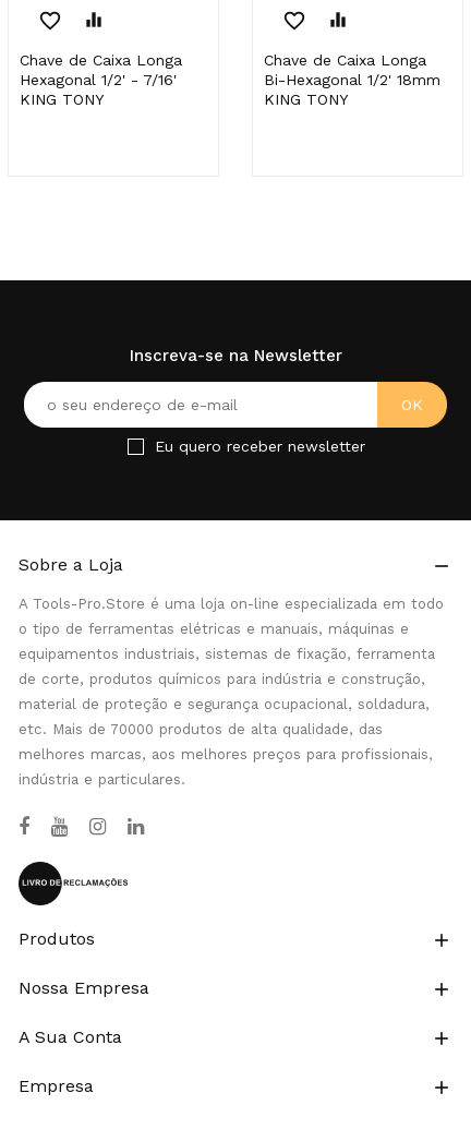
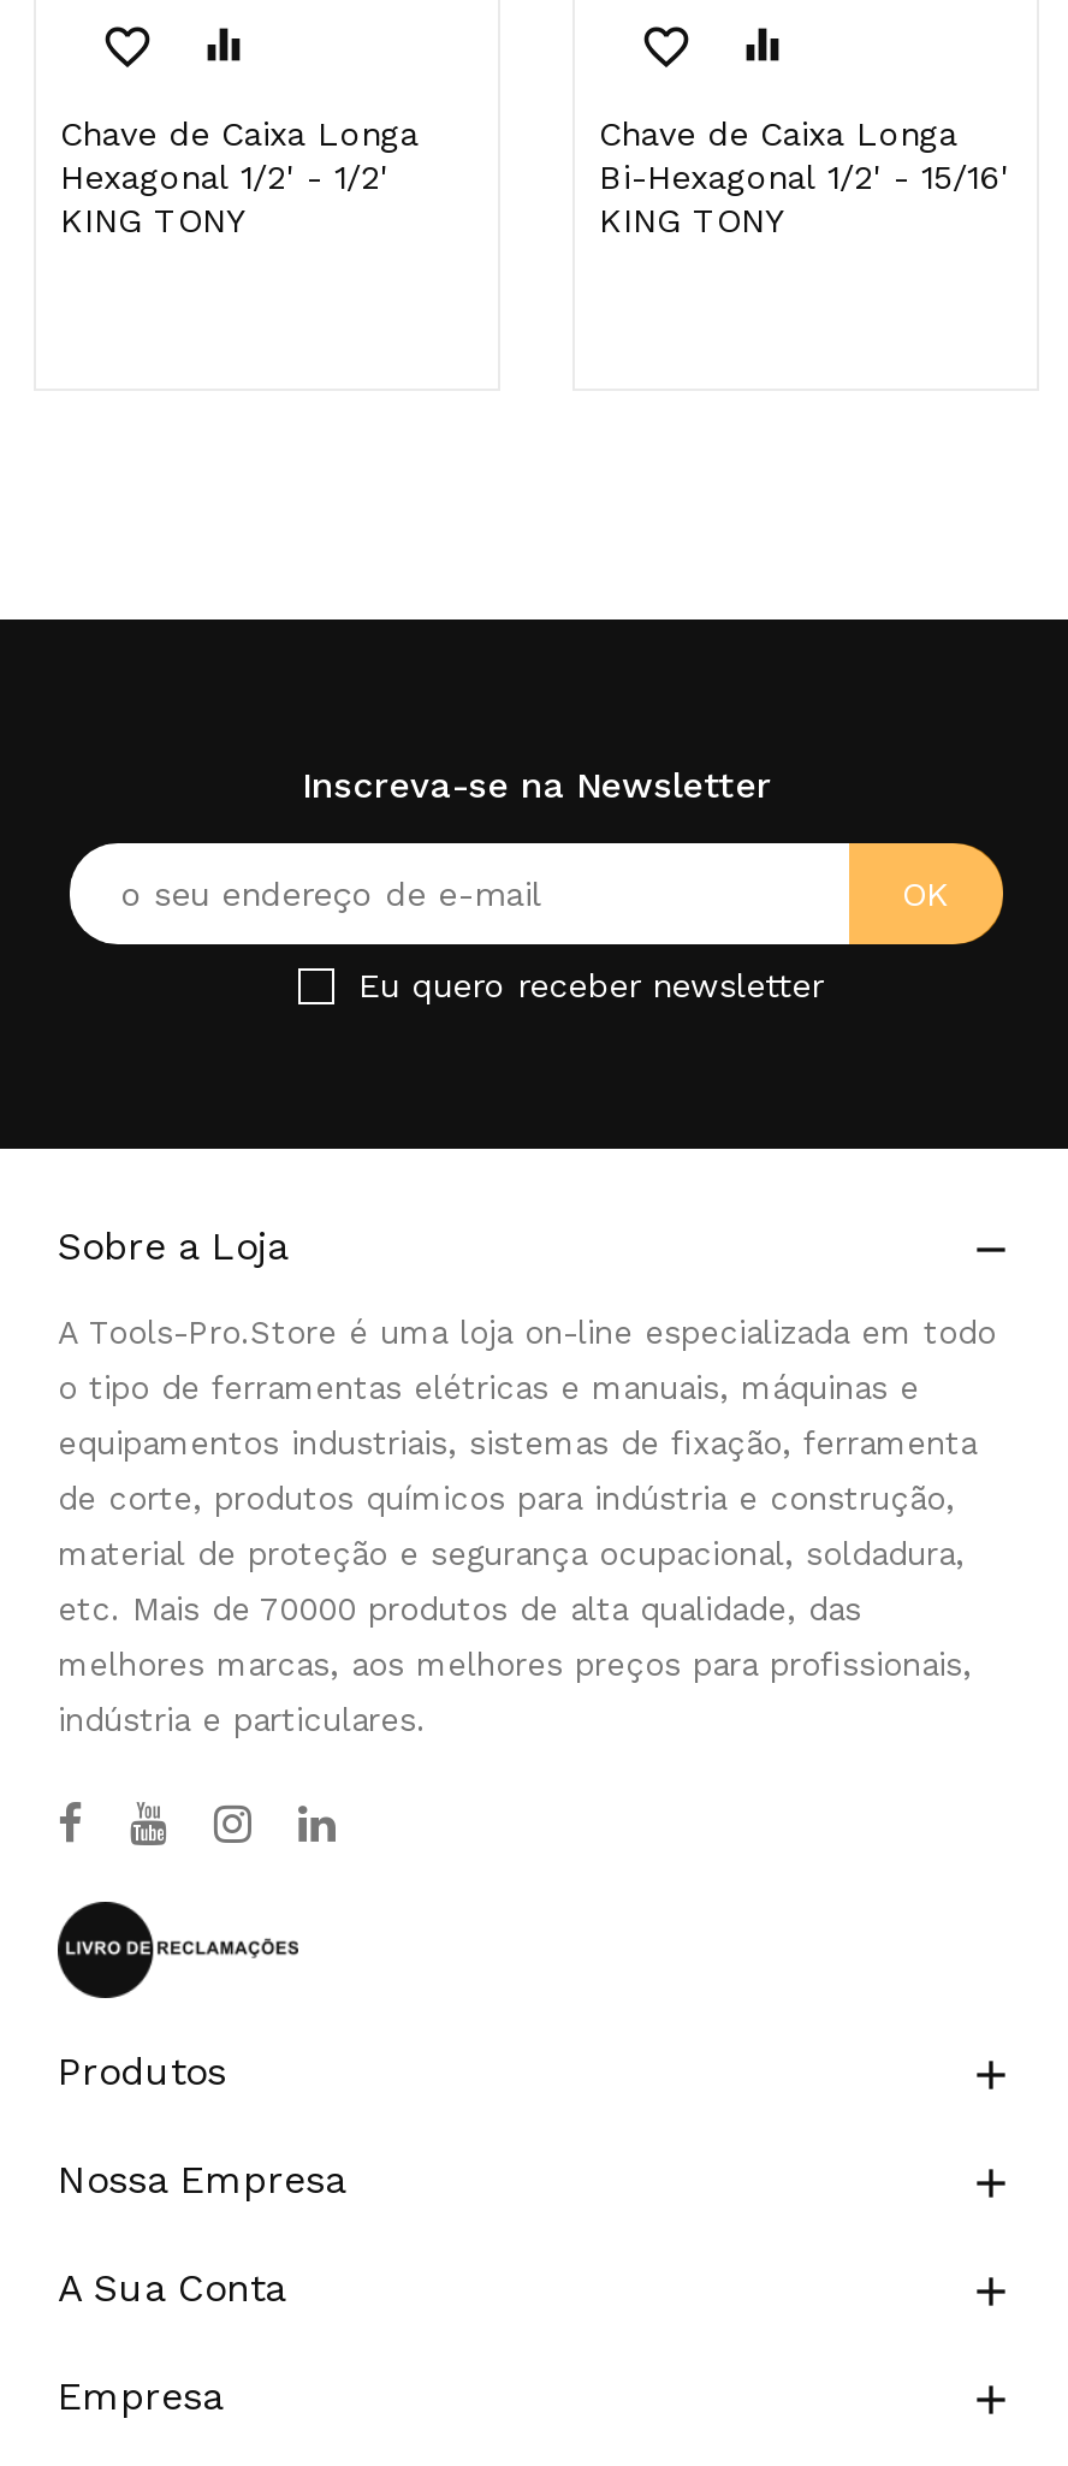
[20,71,177,88] Hexagonal 1/2' - 7/16' -> [60,158,387,196] Hexagonal 1/2' - 1/2'
[264,71,440,88] Bi-Hexagonal 1/2' 18mm -> [599,158,1008,196] Bi-Hexagonal 1/2' - 15/16'

